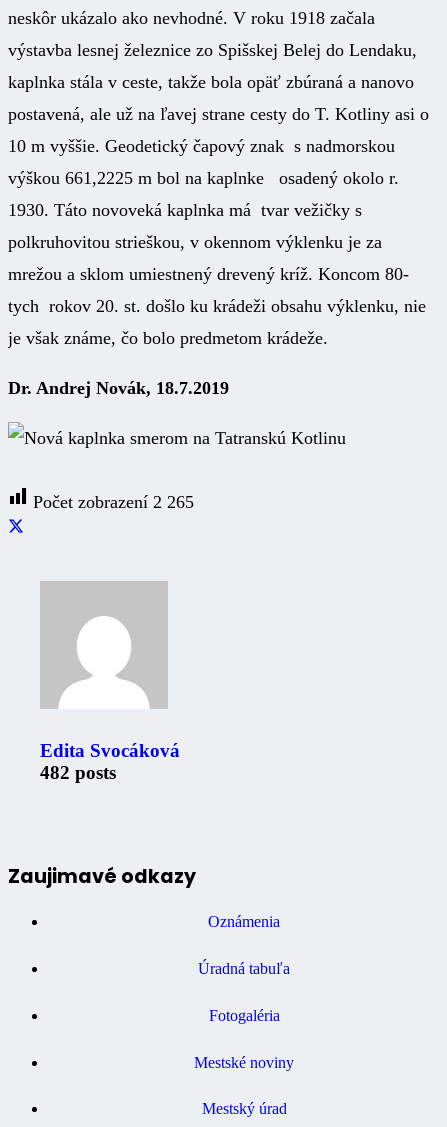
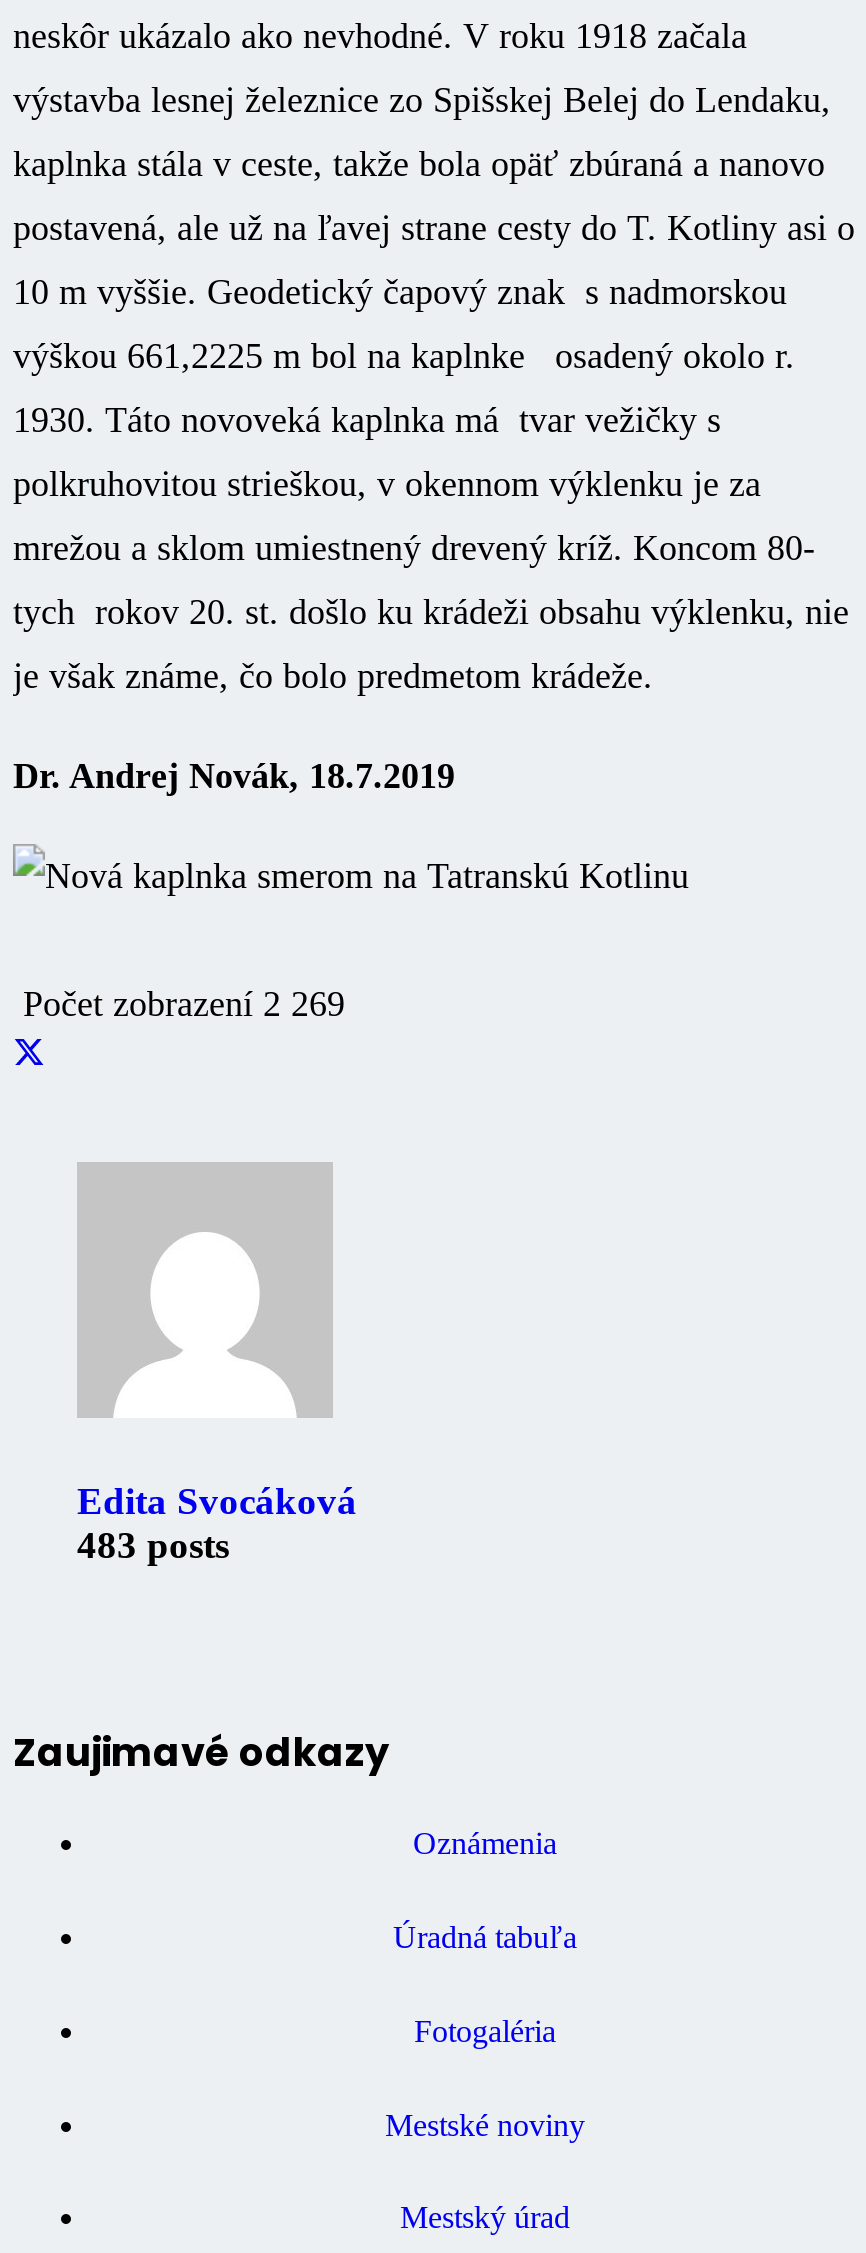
[33,491,194,511] Počet zobrazení 2 265 -> [23,983,345,1023] Počet zobrazení 2 269
[40,762,116,783] 482 posts -> [77,1524,229,1566] 483 posts

